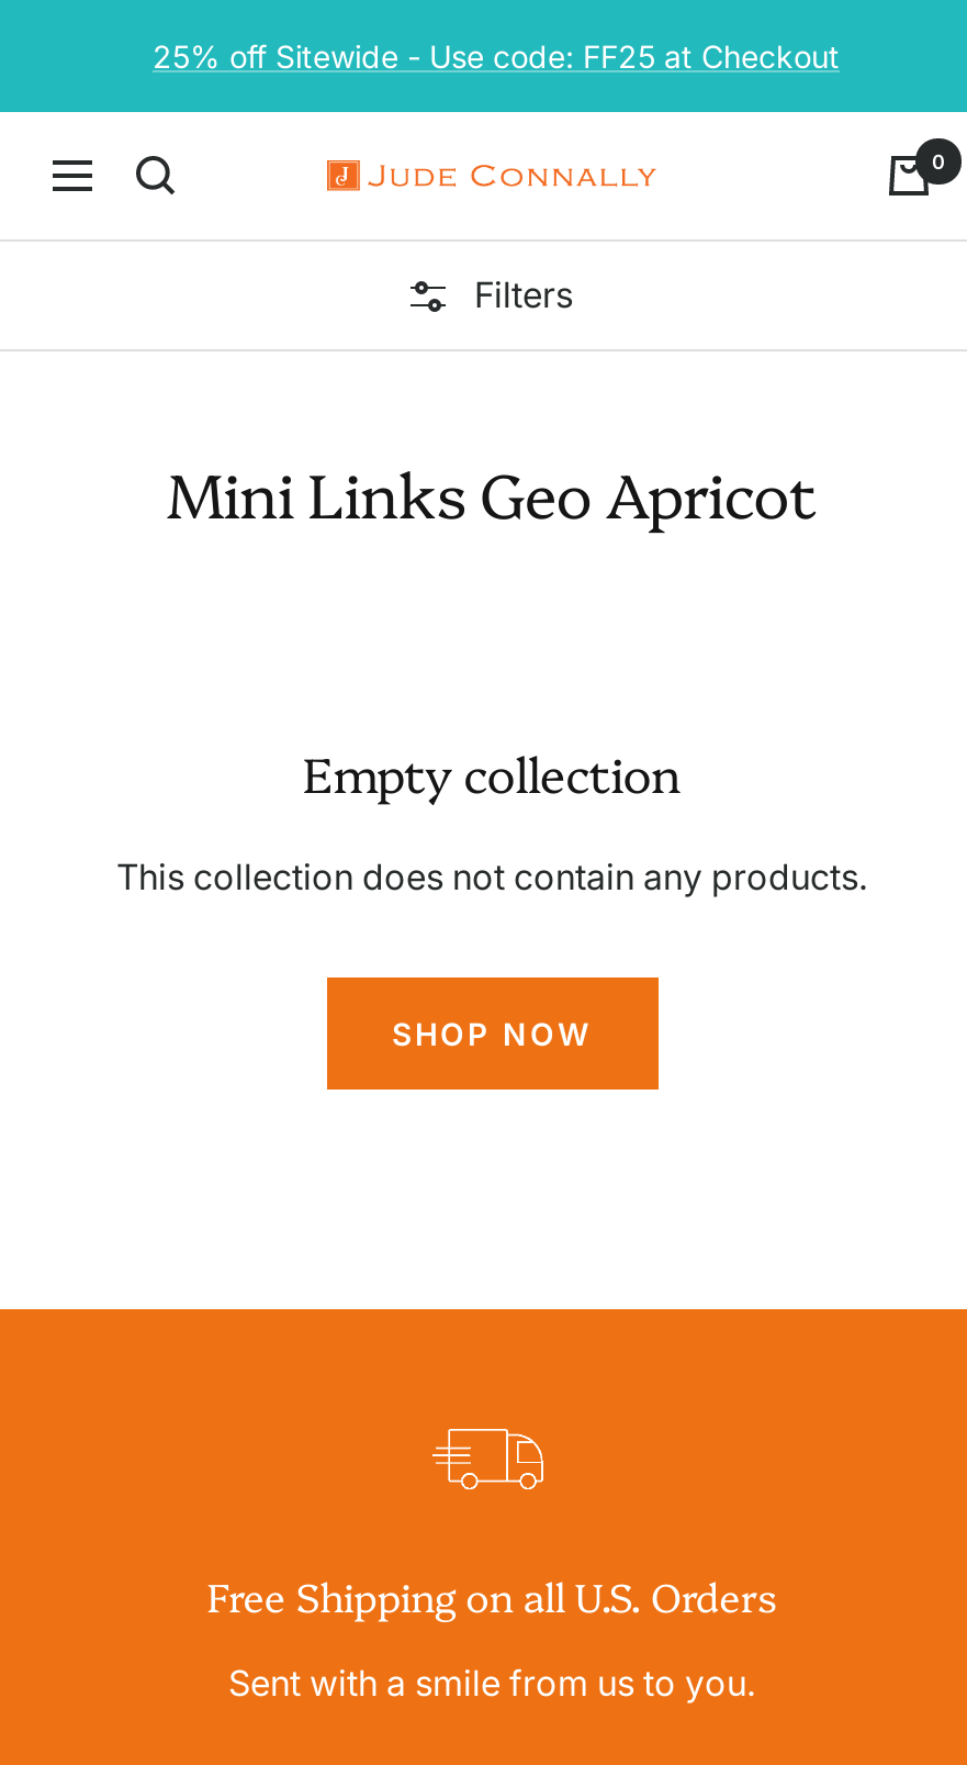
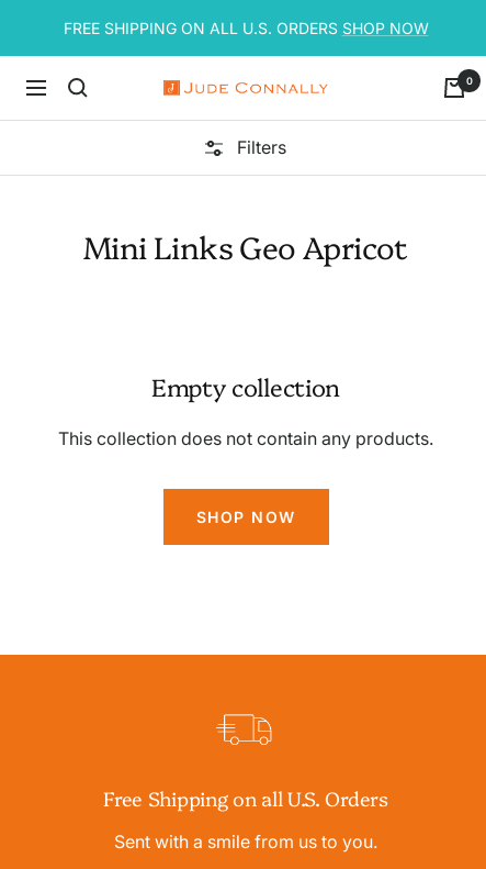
[153,37,840,75] 25% off Sitewide - Use code: FF25 at Checkout -> [63,19,428,37] FREE SHIPPING ON ALL U.S. ORDERS SHOP NOW

